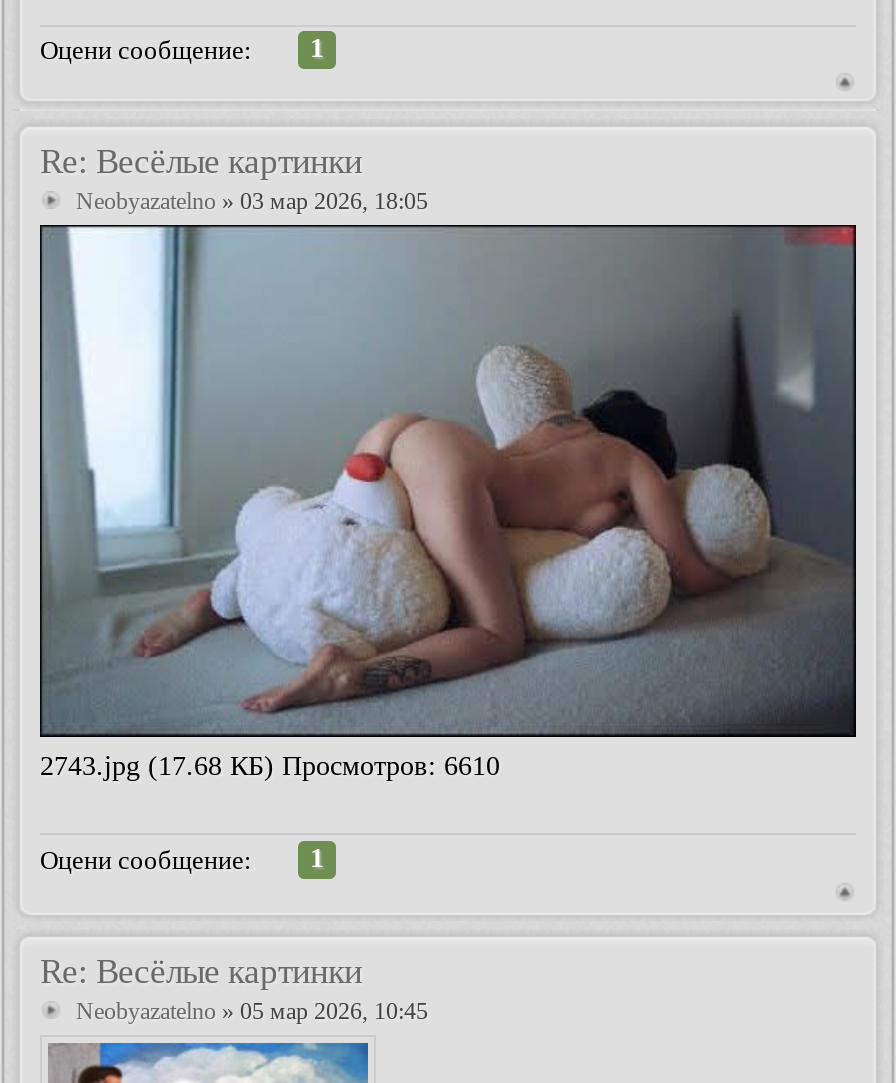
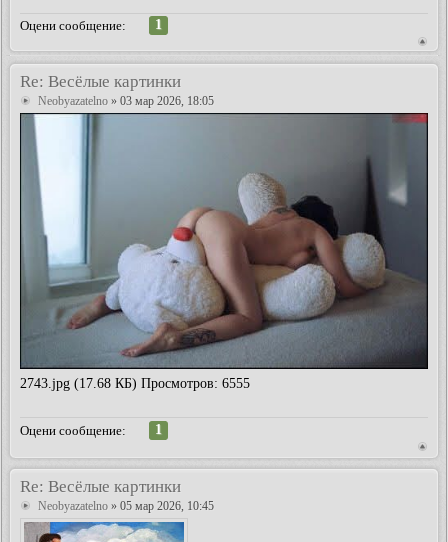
[40,749,500,781] 2743.jpg (17.68 КБ) Просмотров: 6610 -> [20,375,250,391] 2743.jpg (17.68 КБ) Просмотров: 6555

